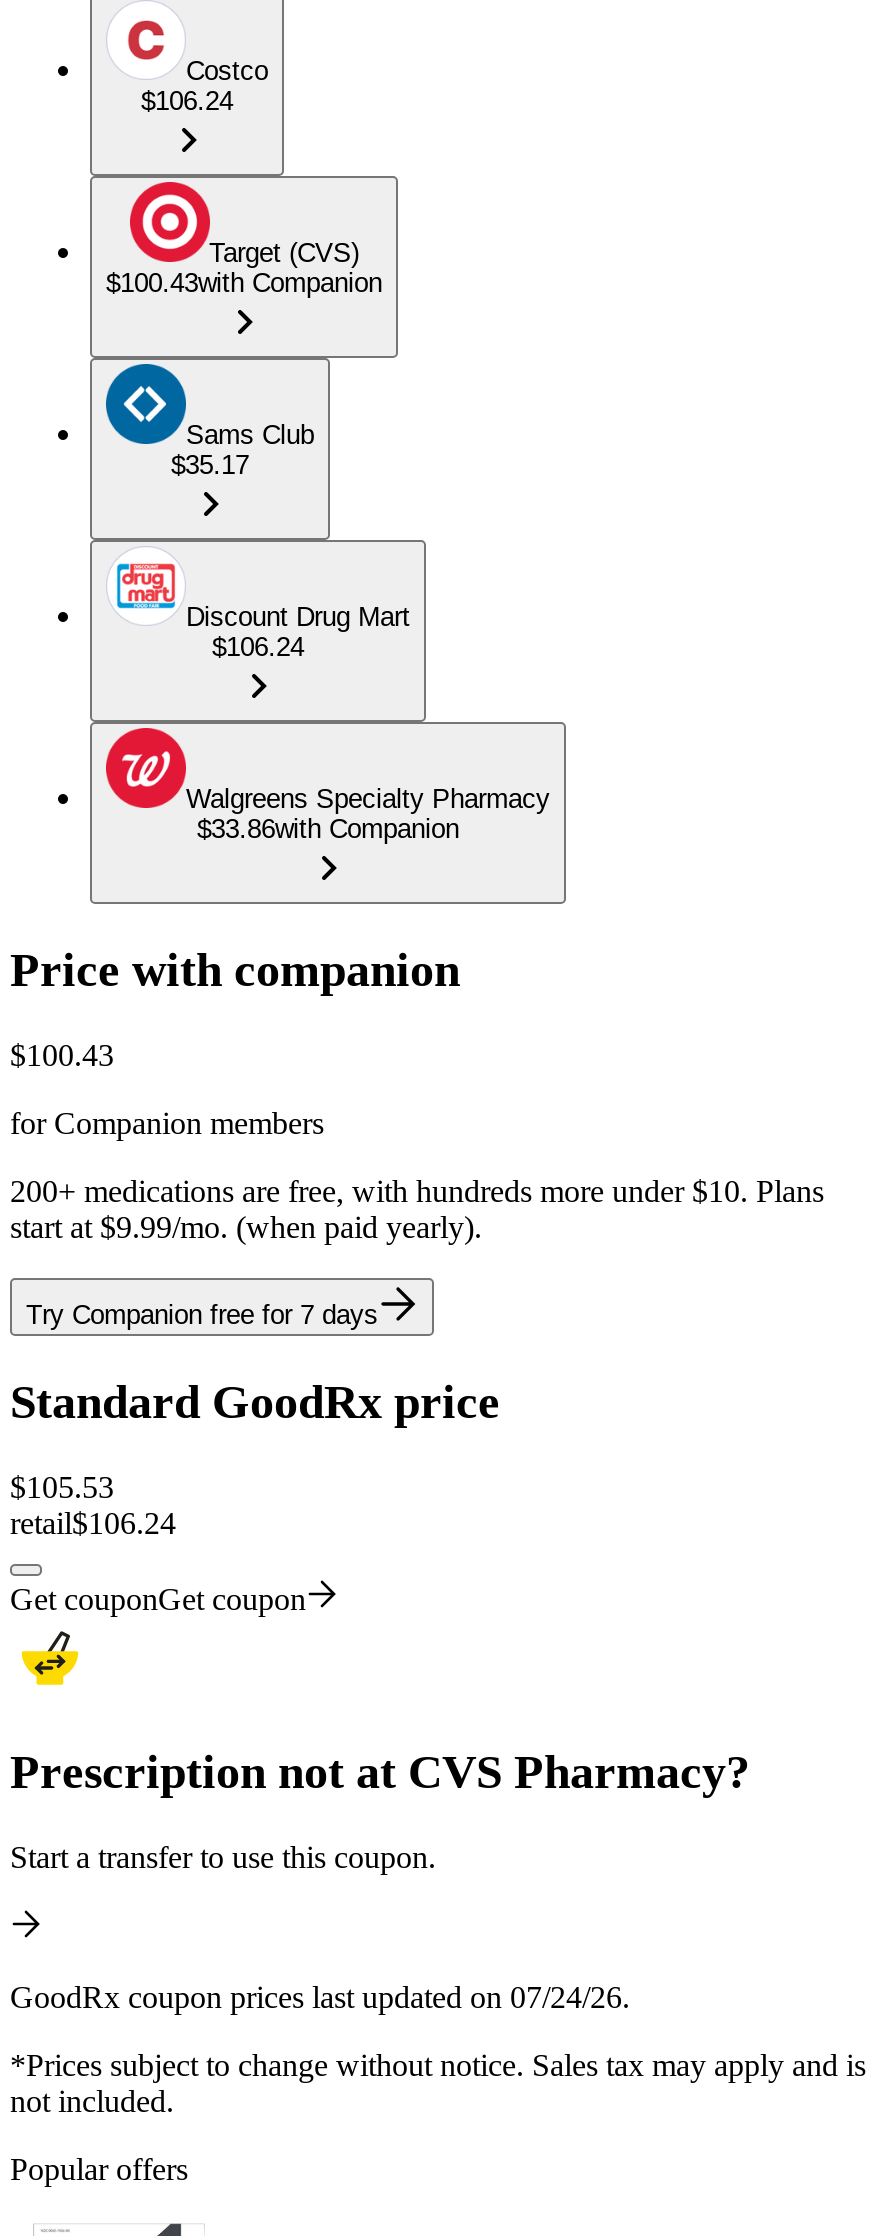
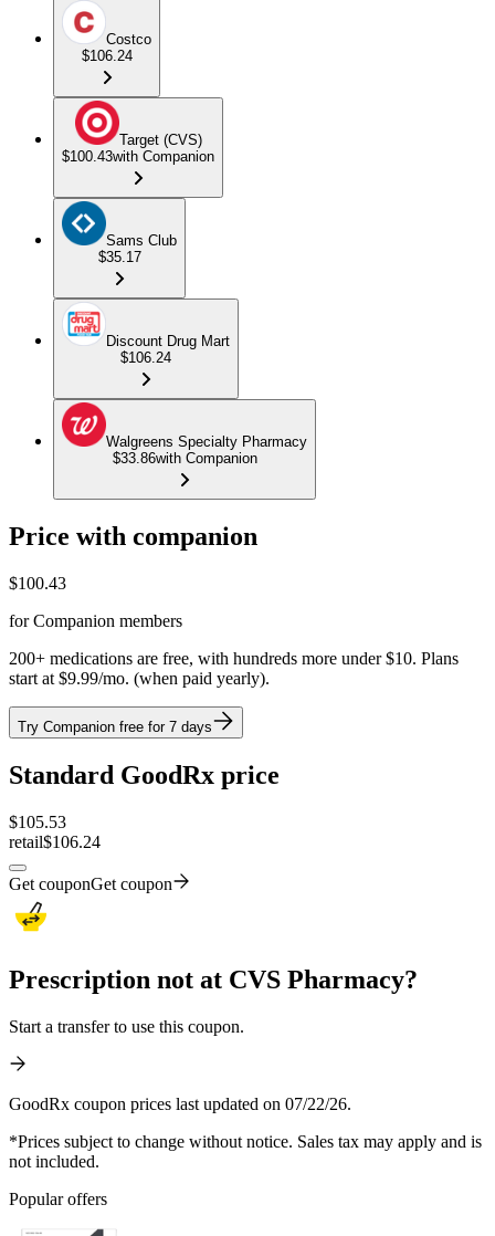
[10,1979,630,2013] GoodRx coupon prices last updated on 07/24/26. -> [9,1094,351,1113] GoodRx coupon prices last updated on 07/22/26.

